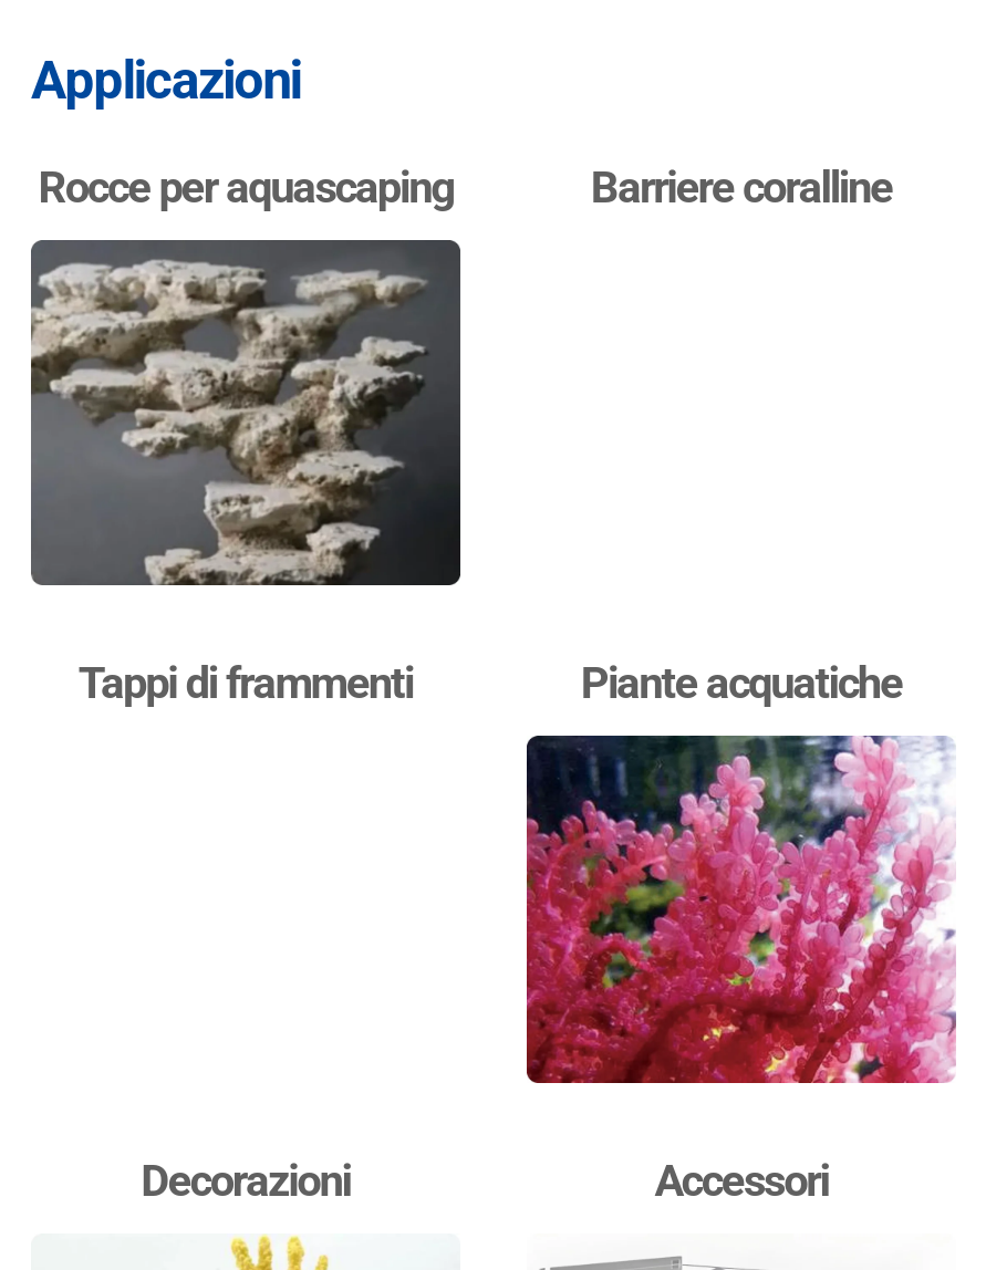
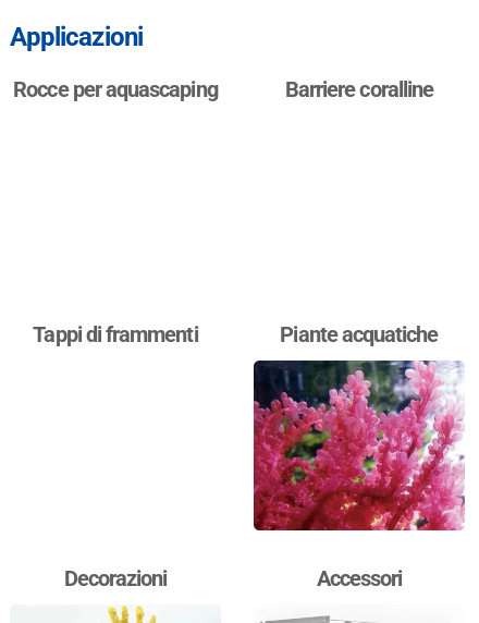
[29,237,463,589] [image] -> none

